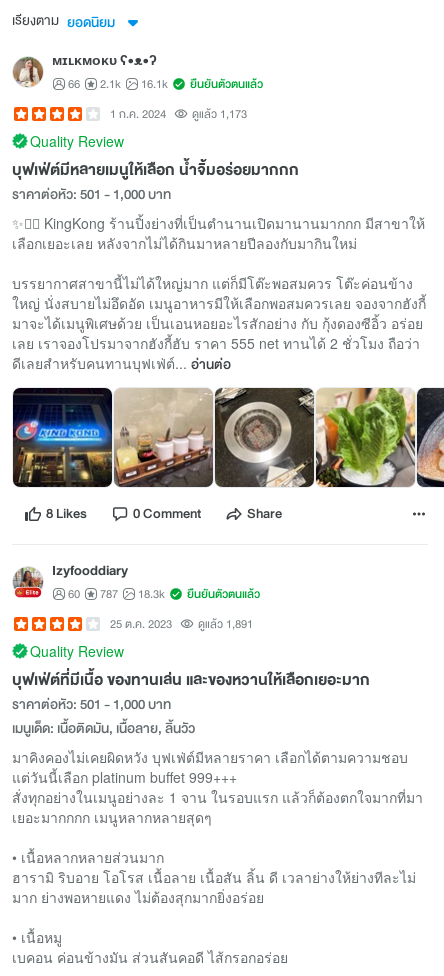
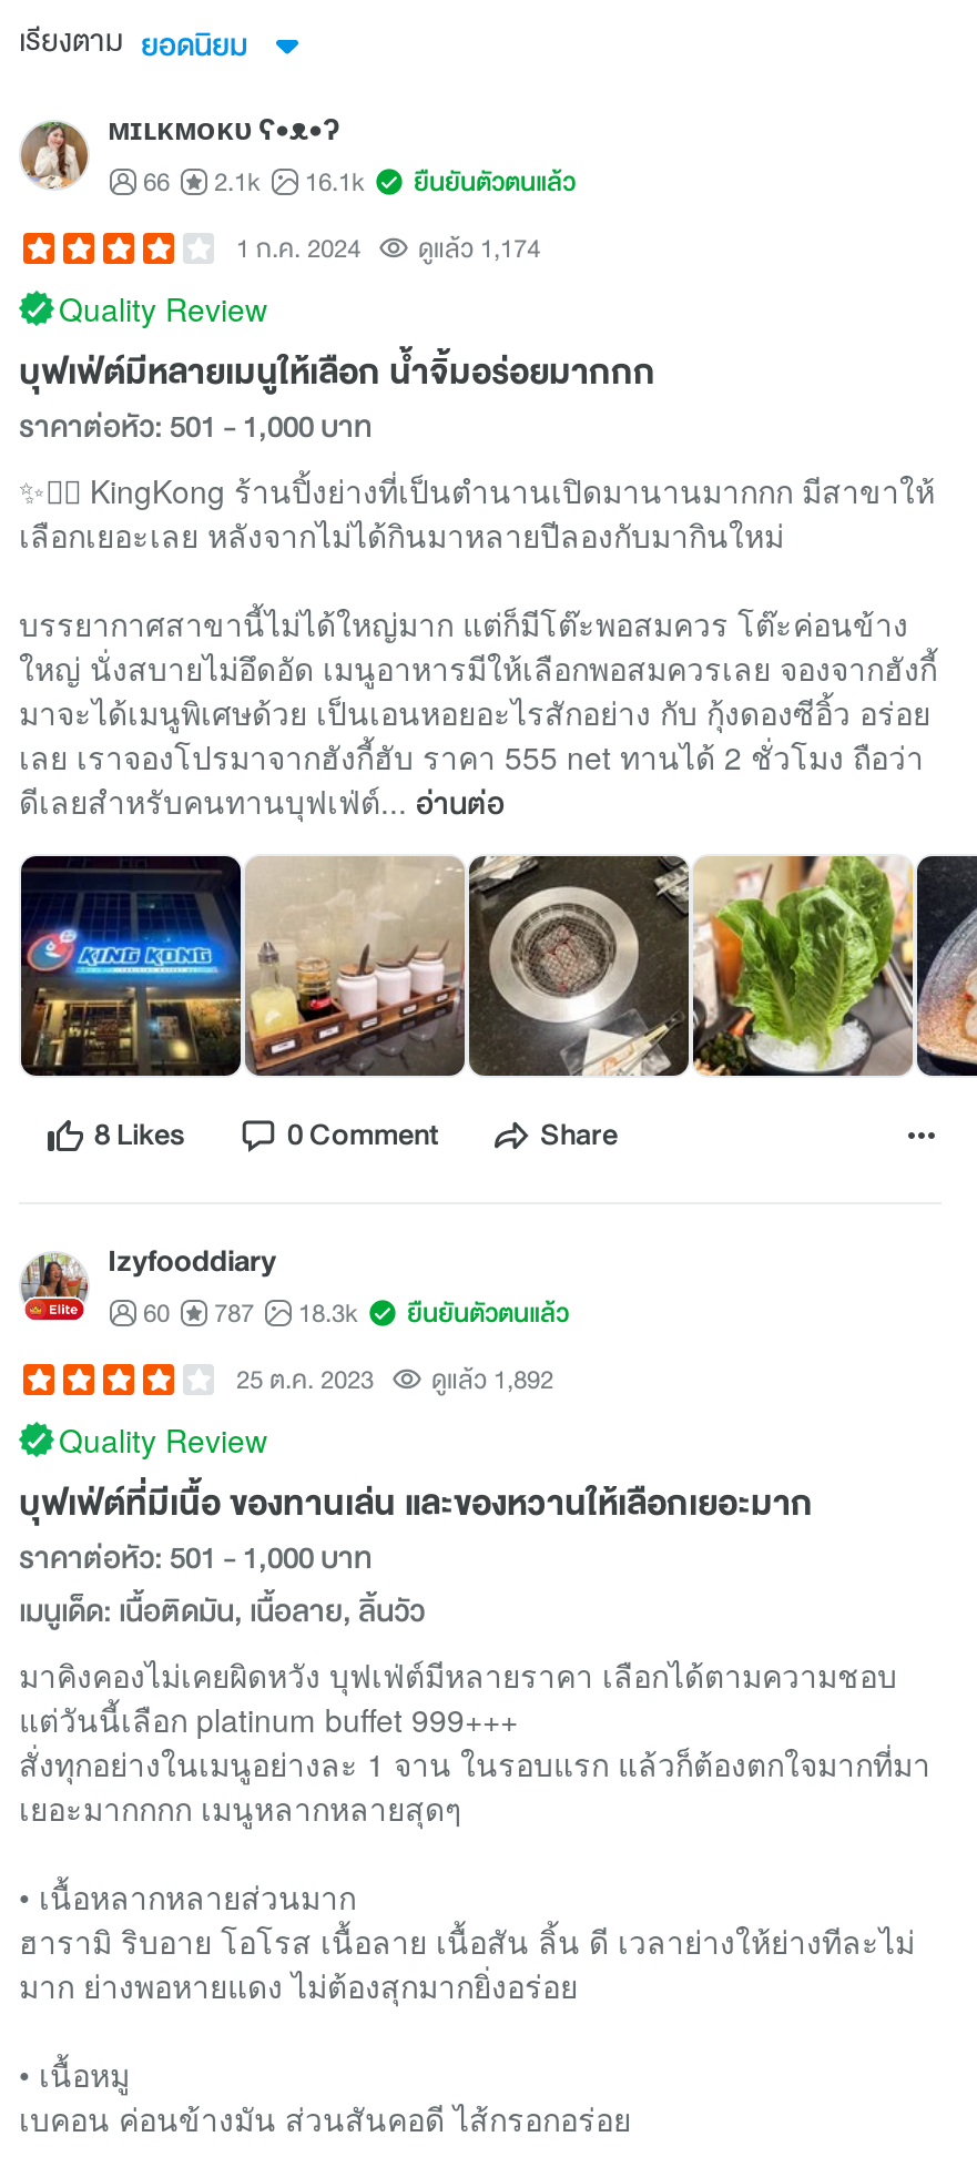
[110,105,247,123] 1 ก.ค. 2024 ดูแล้ว 1,173 -> [236,228,540,268] 1 ก.ค. 2024 ดูแล้ว 1,174
[110,615,253,633] 25 ต.ค. 2023 ดูแล้ว 1,891 -> [236,1360,553,1400] 25 ต.ค. 2023 ดูแล้ว 1,892

